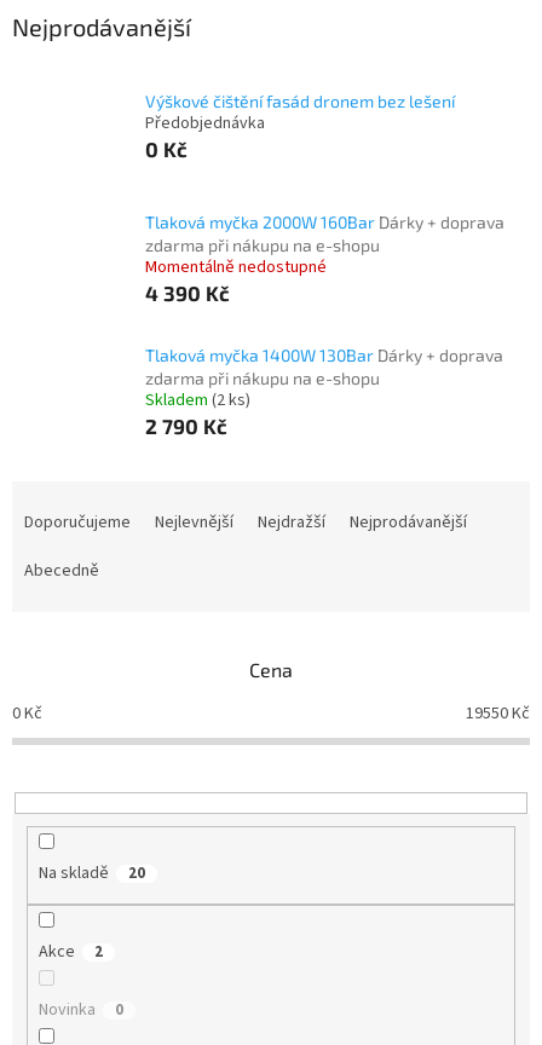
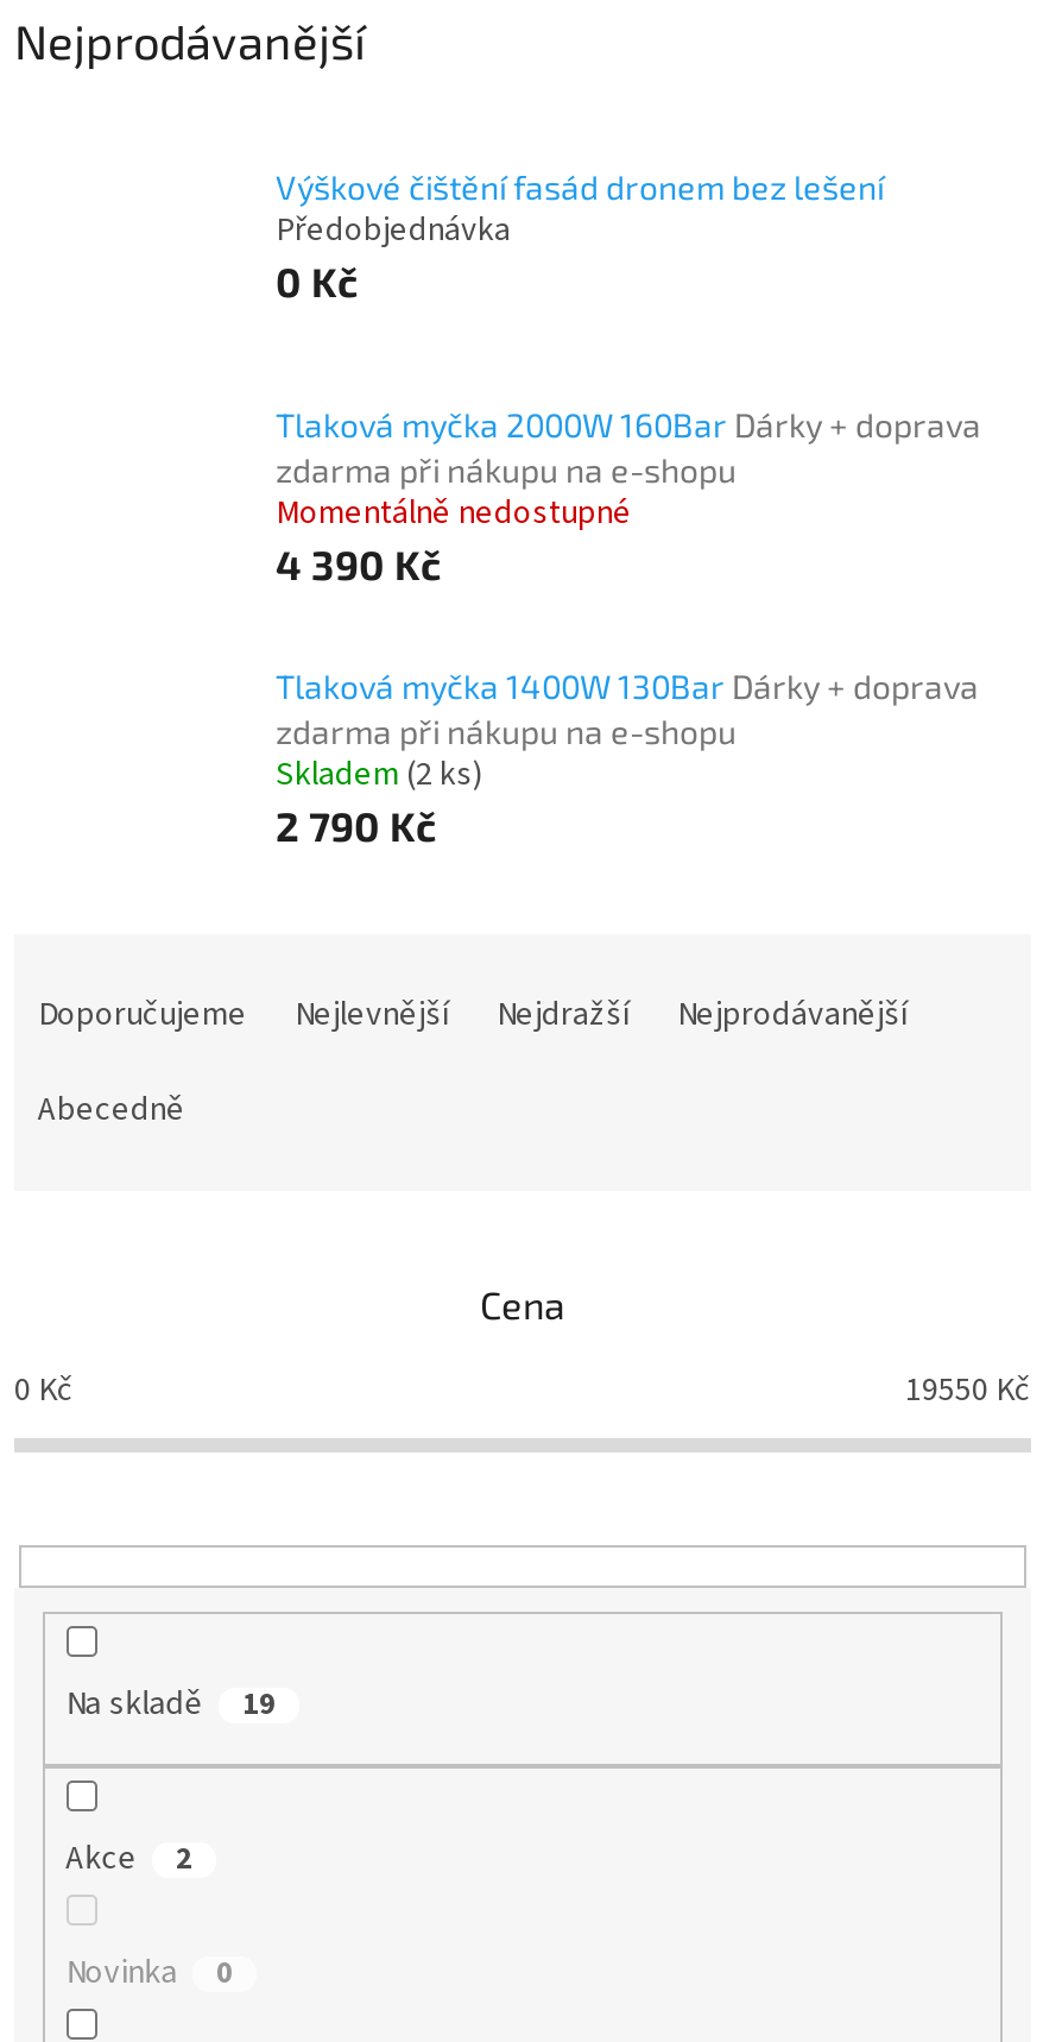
[38,861,145,885] Na skladě 20 -> [66,1680,275,1727] Na skladě 19

